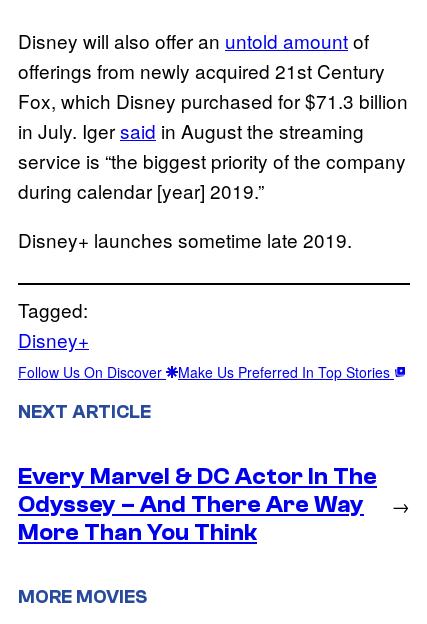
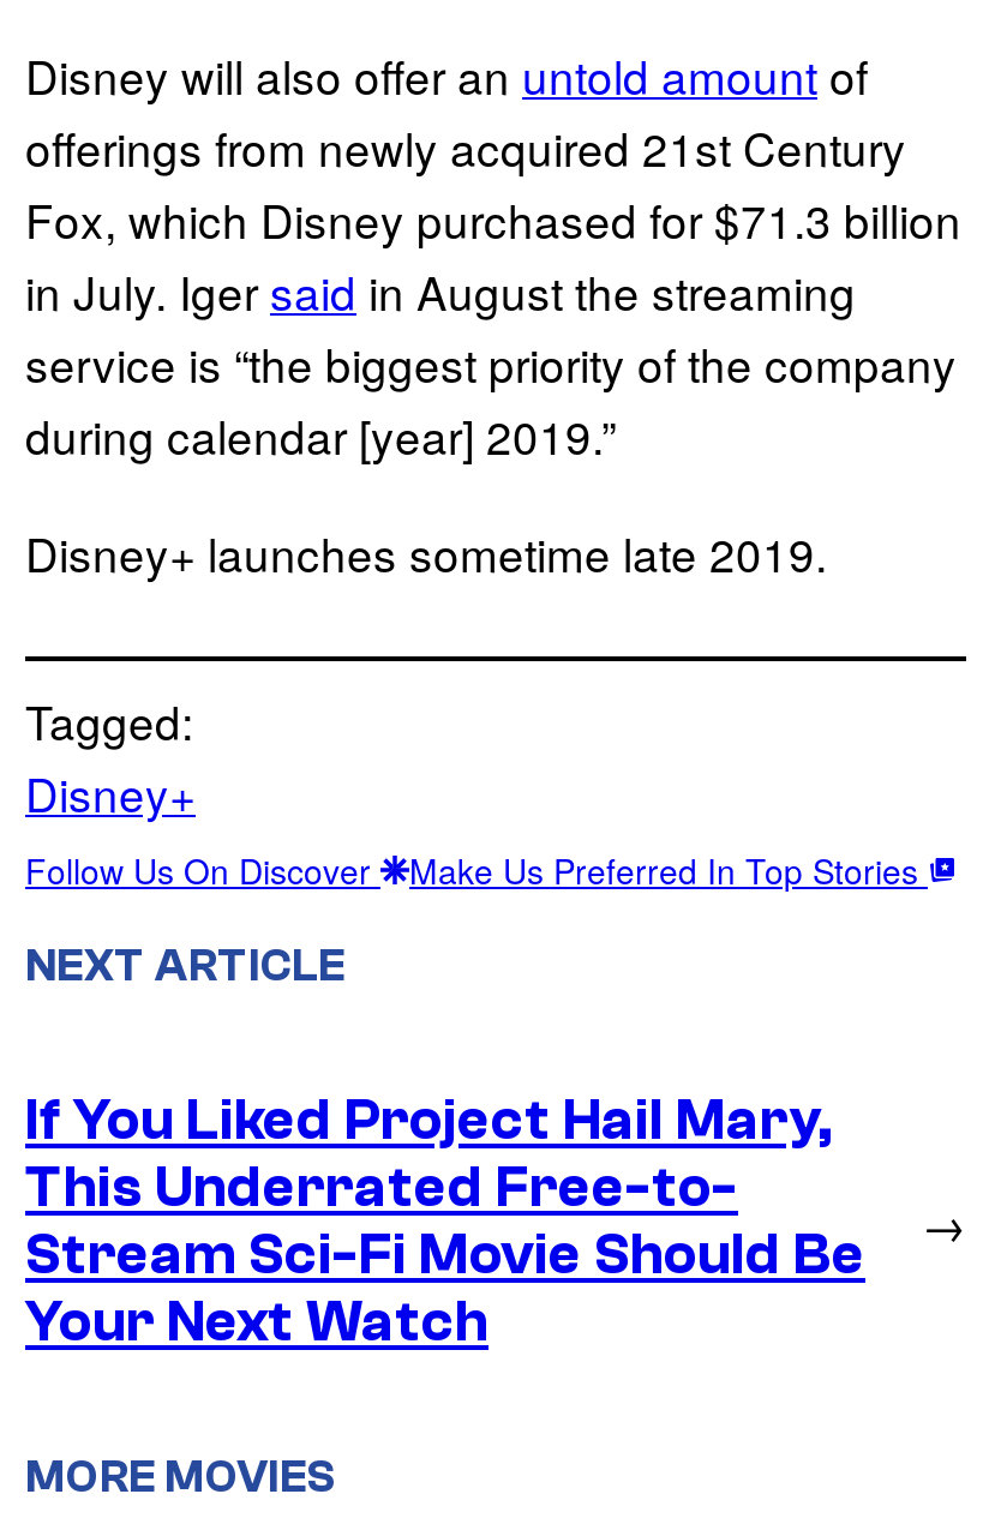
[18,462,377,545] Every Marvel & DC Actor In The | Odyssey – And There Are Way | More Than You Think -> [25,1087,865,1354] If You Liked Project Hail Mary, | This Underrated Free-to- | Stream Sci-Fi Movie Should Be | Your Next Watch

